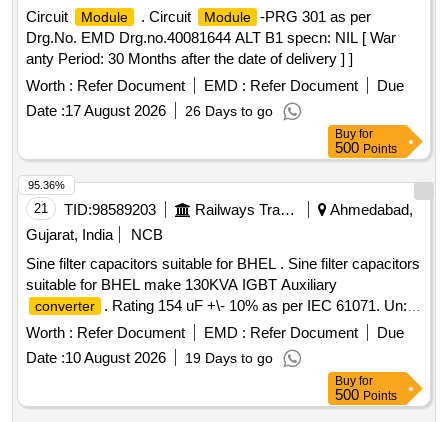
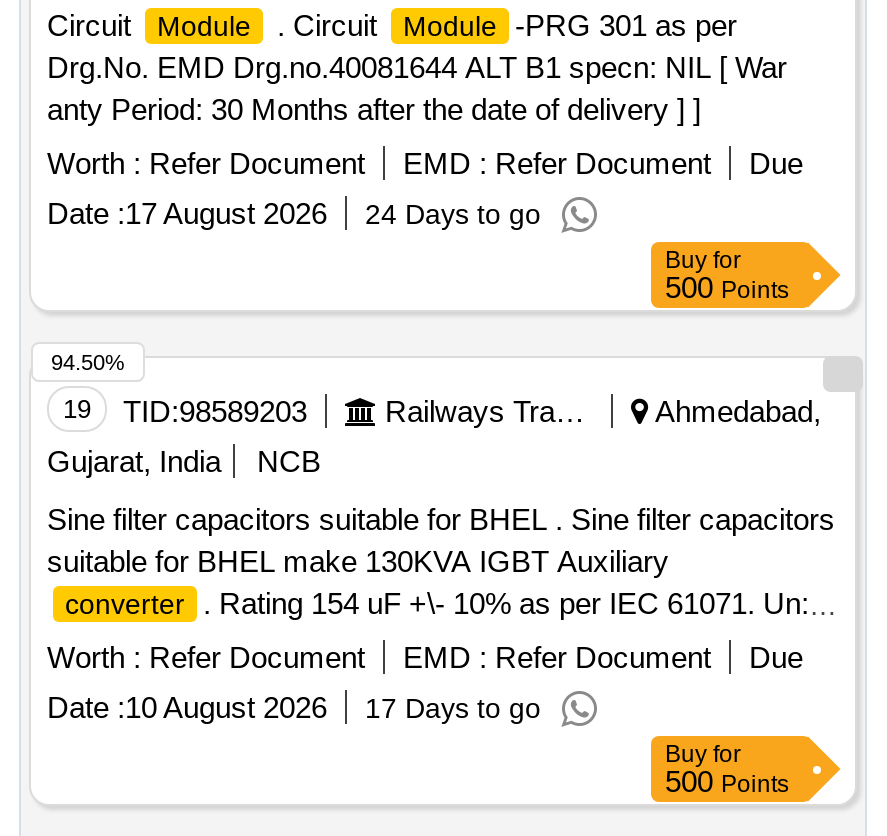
[26,102,273,119] Date : 17 August 2026 26 Days to go -> [47,196,541,230] Date : 17 August 2026 24 Days to go
[28,179,65,191] 95.36% -> [51,350,125,374] 94.50%
[34,201,156,218] 21 TID:98589203 -> [63,394,307,428] 19 TID:98589203
[26,349,273,366] Date : 10 August 2026 19 Days to go -> [47,690,541,724] Date : 10 August 2026 17 Days to go

